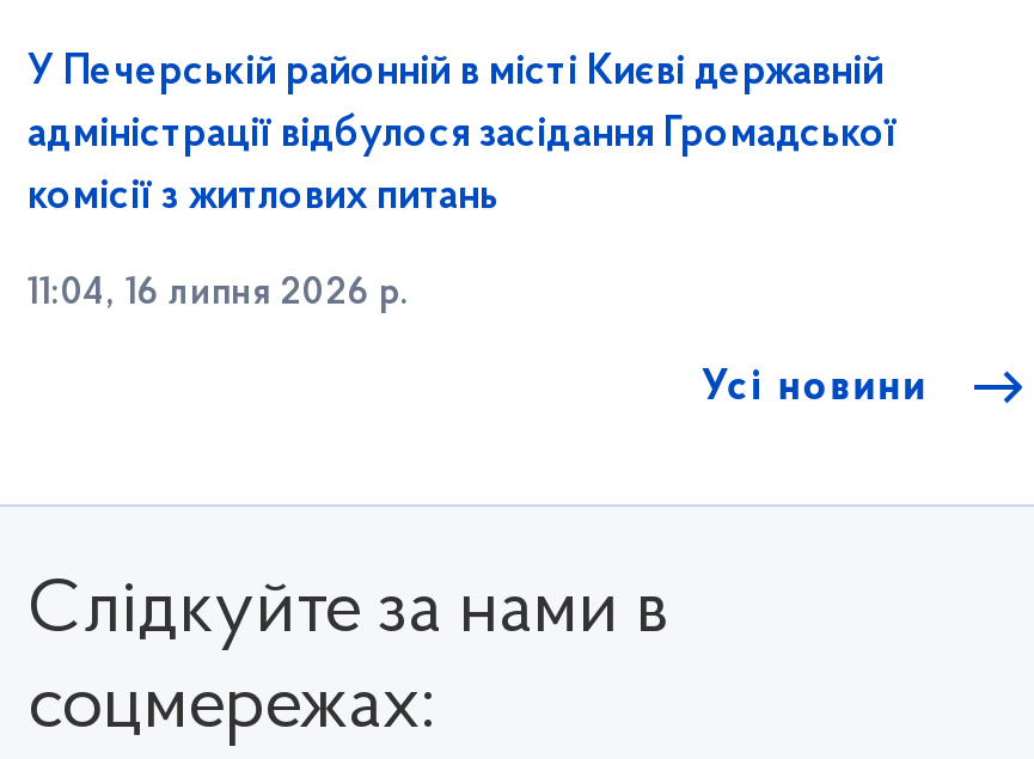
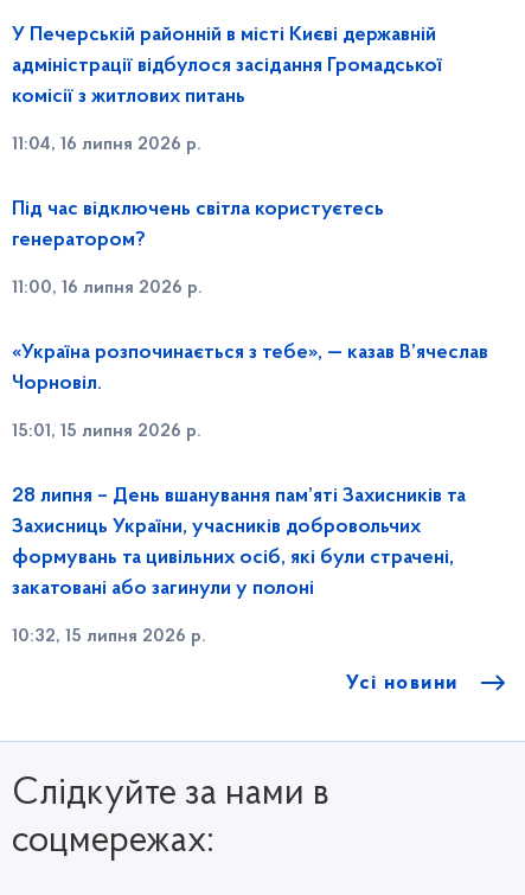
none -> [12,199,488,646] Під час відключень світла користуєтесь | генератором? | 11:00, 16 липня 2026 р. | «Україна розпочинається з тебе», — казав В’ячеслав | Чорновіл. | 15:01, 15 липня 2026 р. | 28 липня – День вшанування пам’яті Захисників та | Захисниць України, учасників добровольчих | формувань та цивільних осіб, які були страчені, | закатовані або загинули у полоні | 10:32, 15 липня 2026 р.

